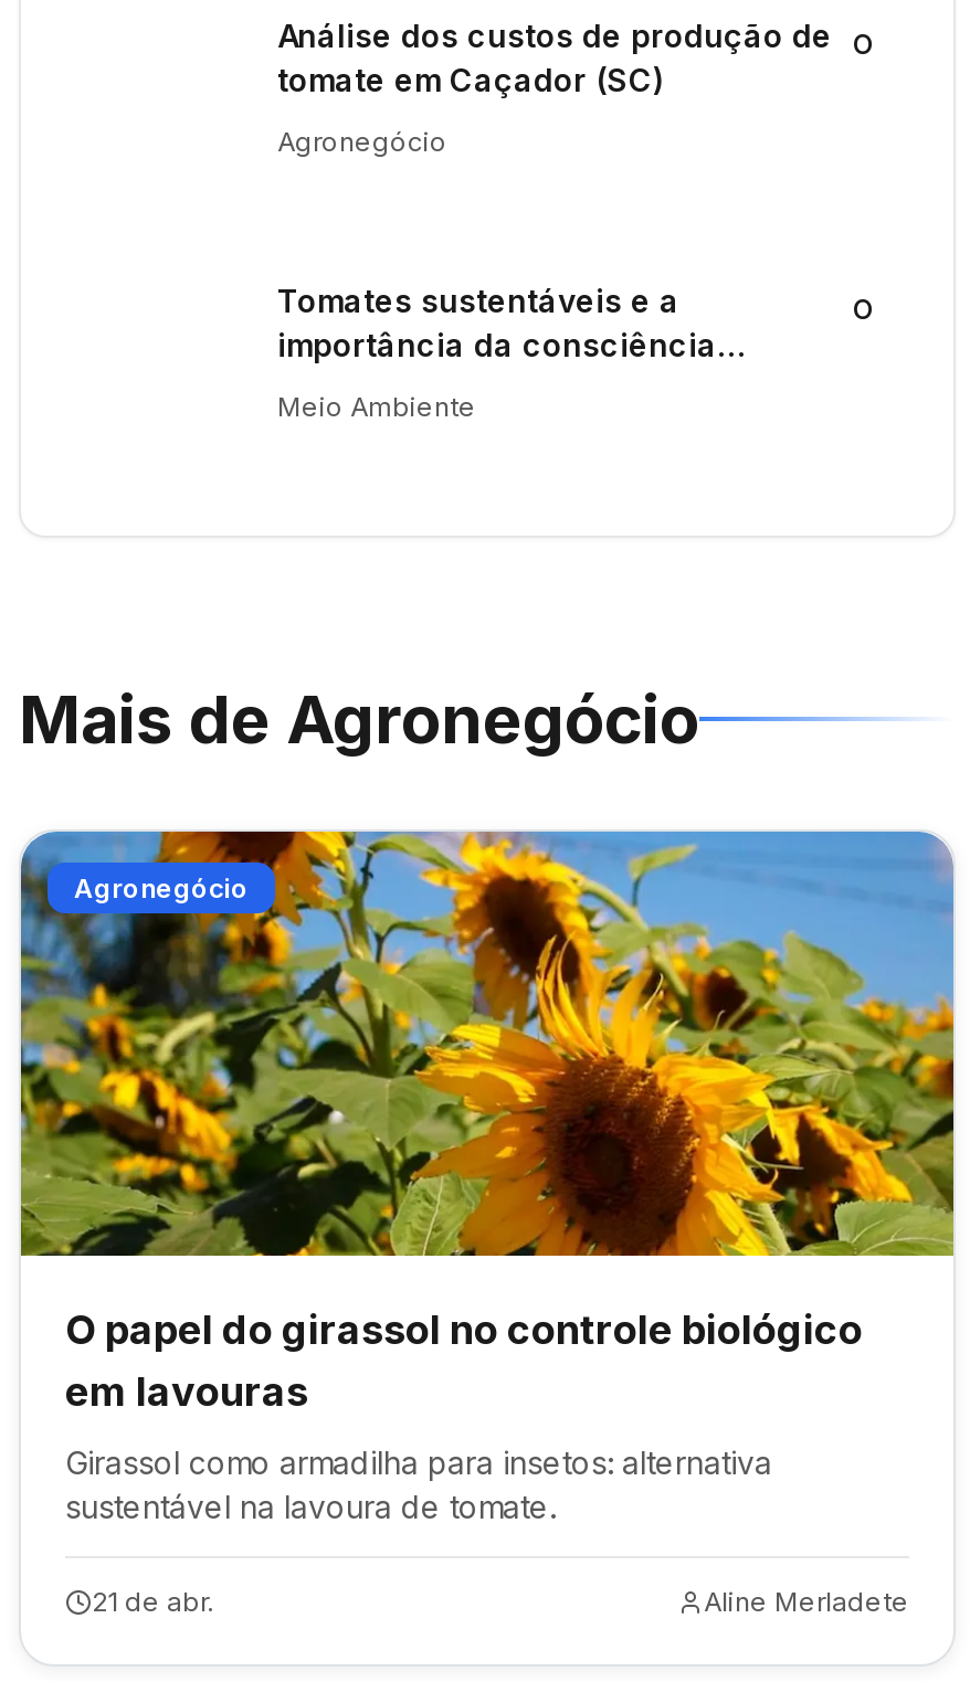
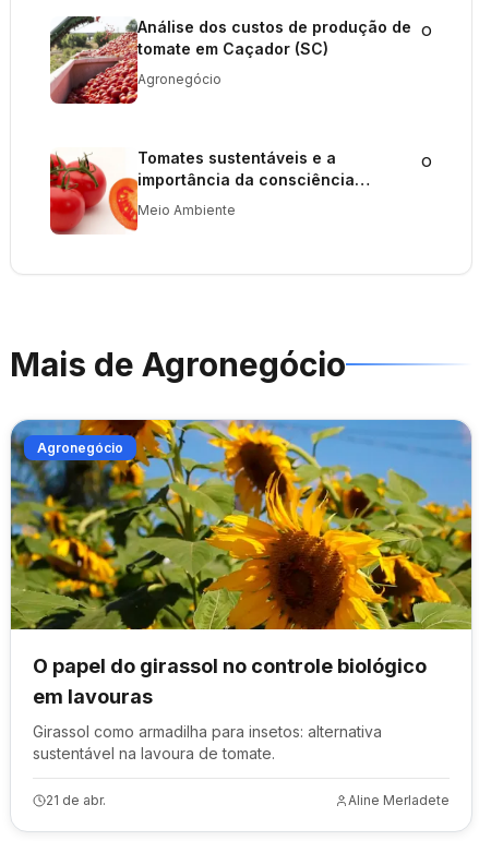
none -> [49,15,139,105] [image]
none -> [49,152,139,236] [image]

